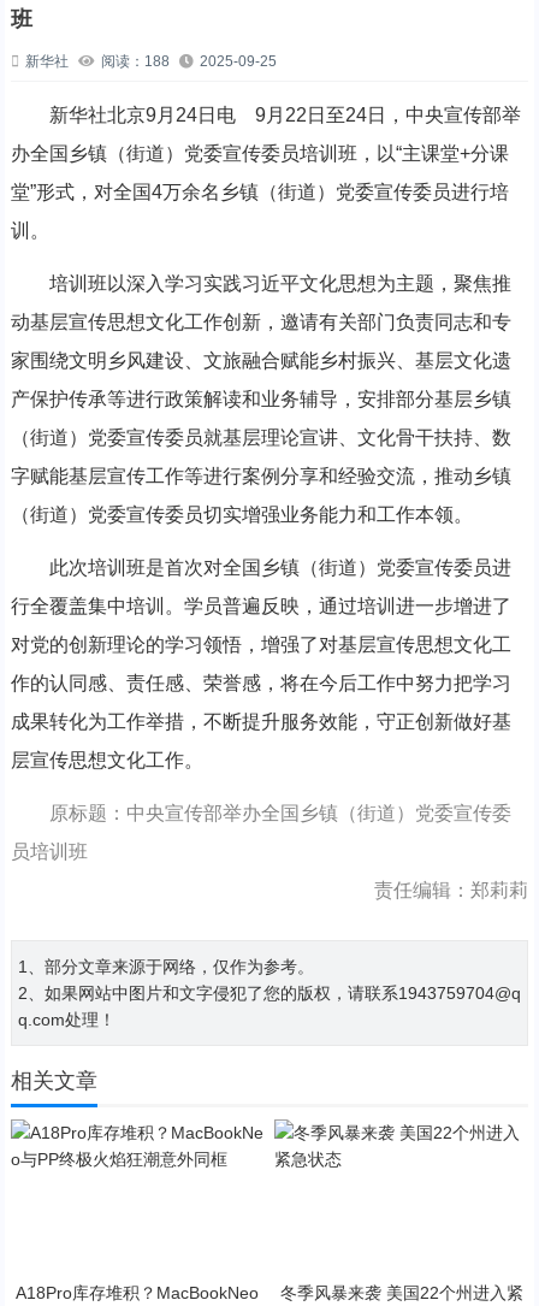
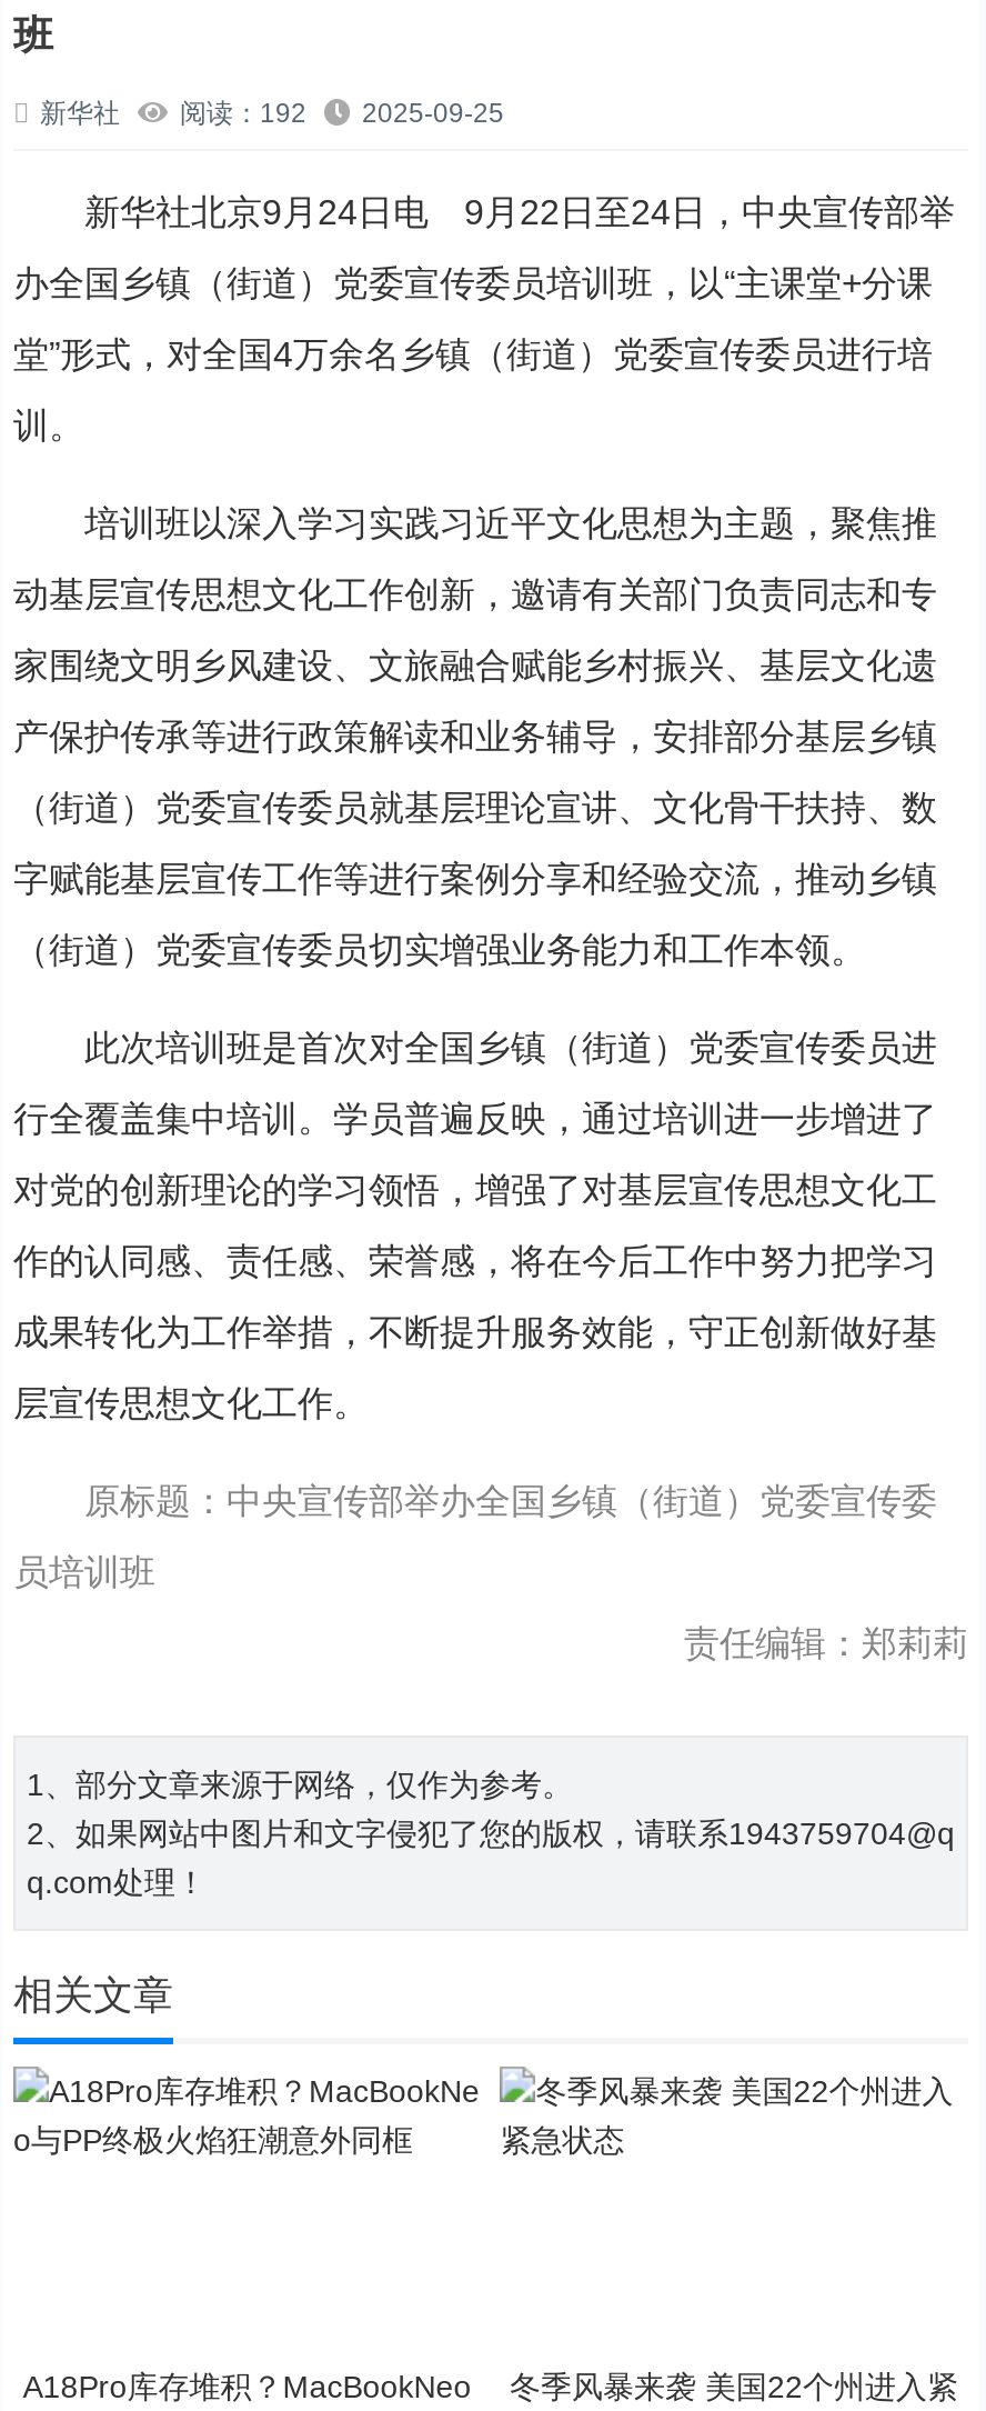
[25,53,277,70] 新华社 阅读：188 2025-09-25 -> [40,98,504,129] 新华社 阅读：192 2025-09-25

